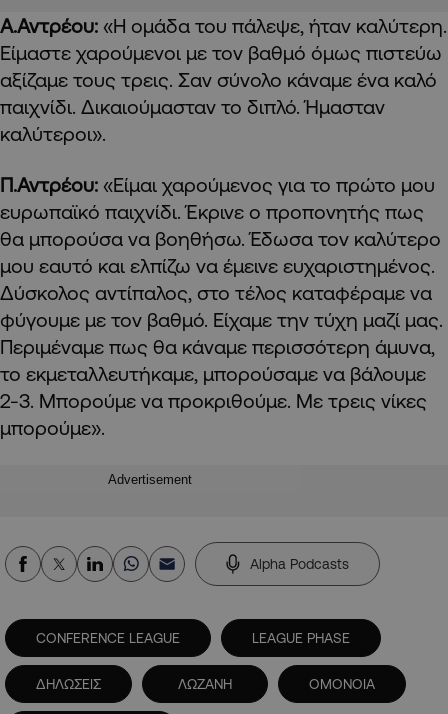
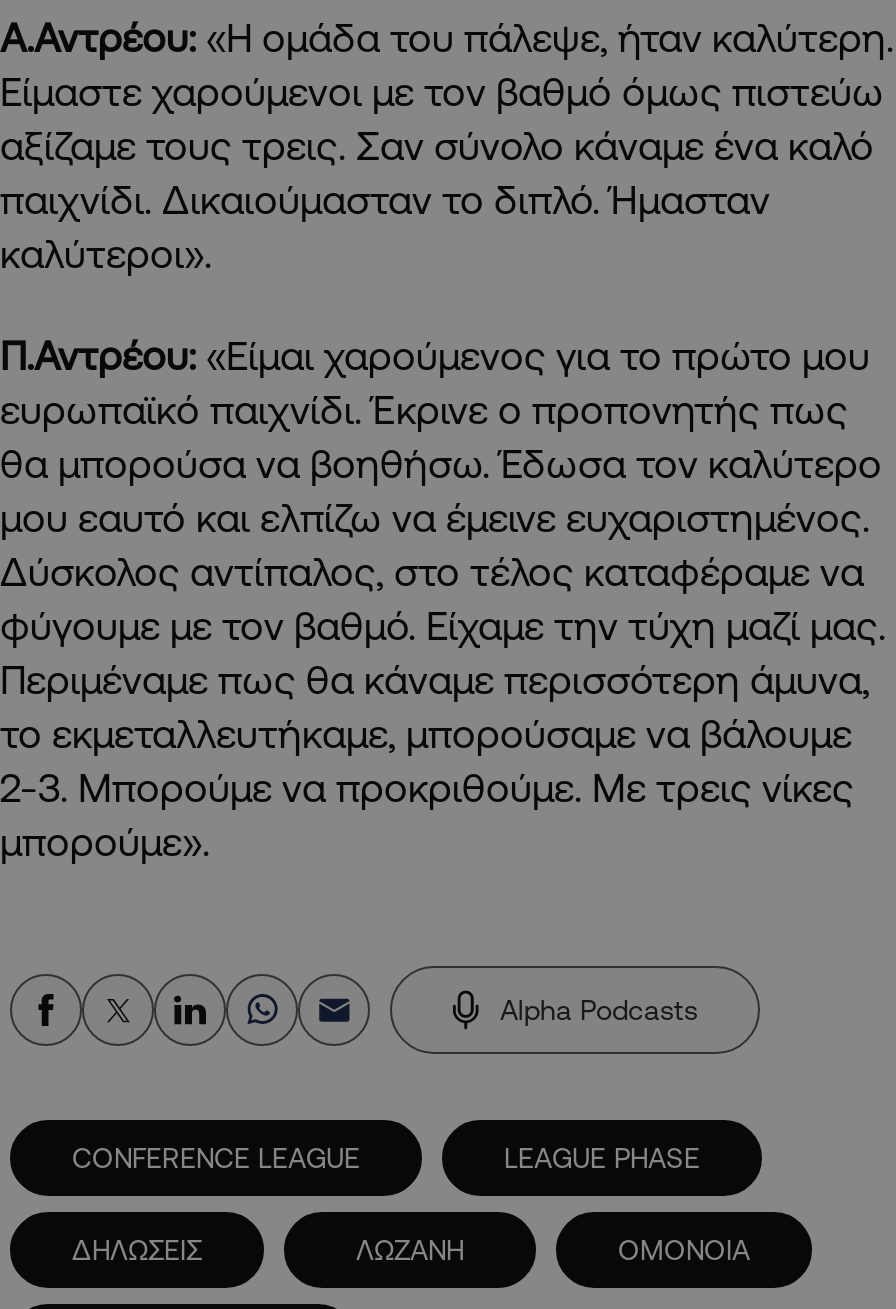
[108,472,192,487] Advertisement -> none

